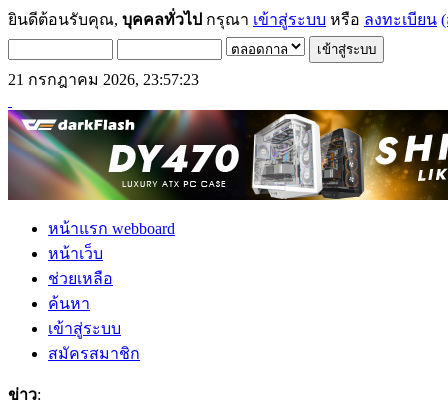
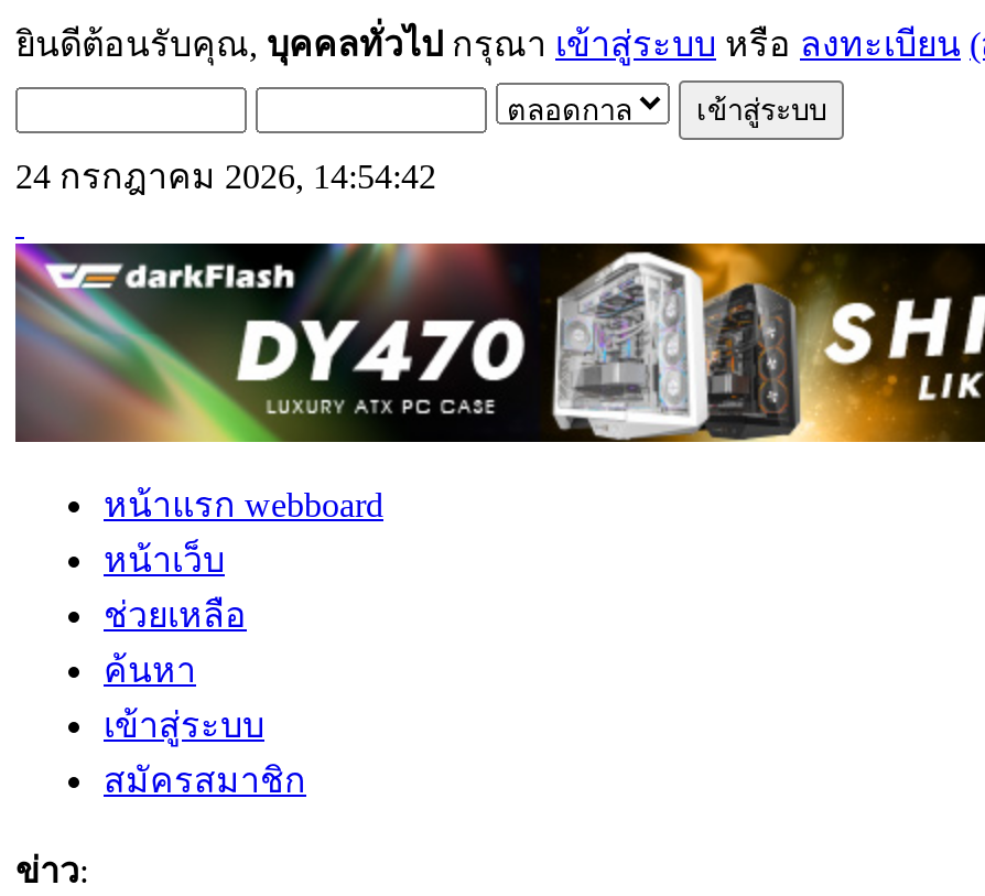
[8,71,199,88] 21 กรกฎาคม 2026, 23:57:23 -> [15,158,436,195] 24 กรกฎาคม 2026, 14:54:42

